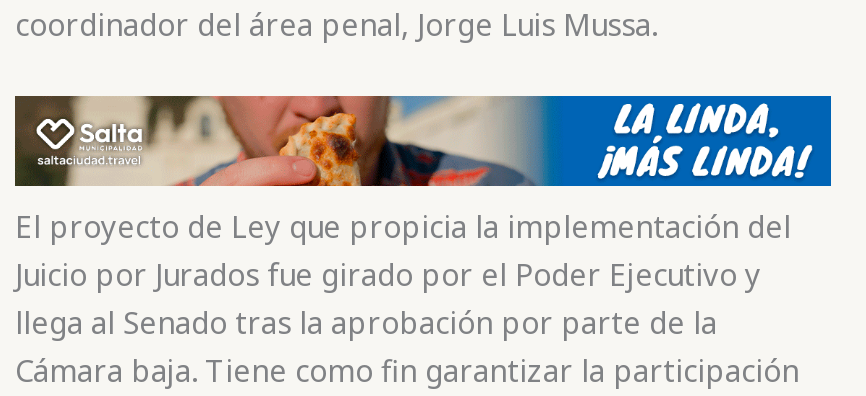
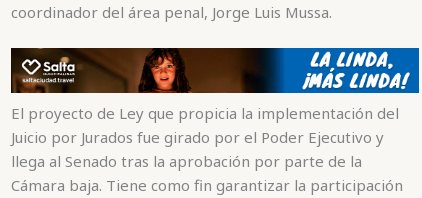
[15,94,553,188] [image] -> [12,47,281,94] [image]

